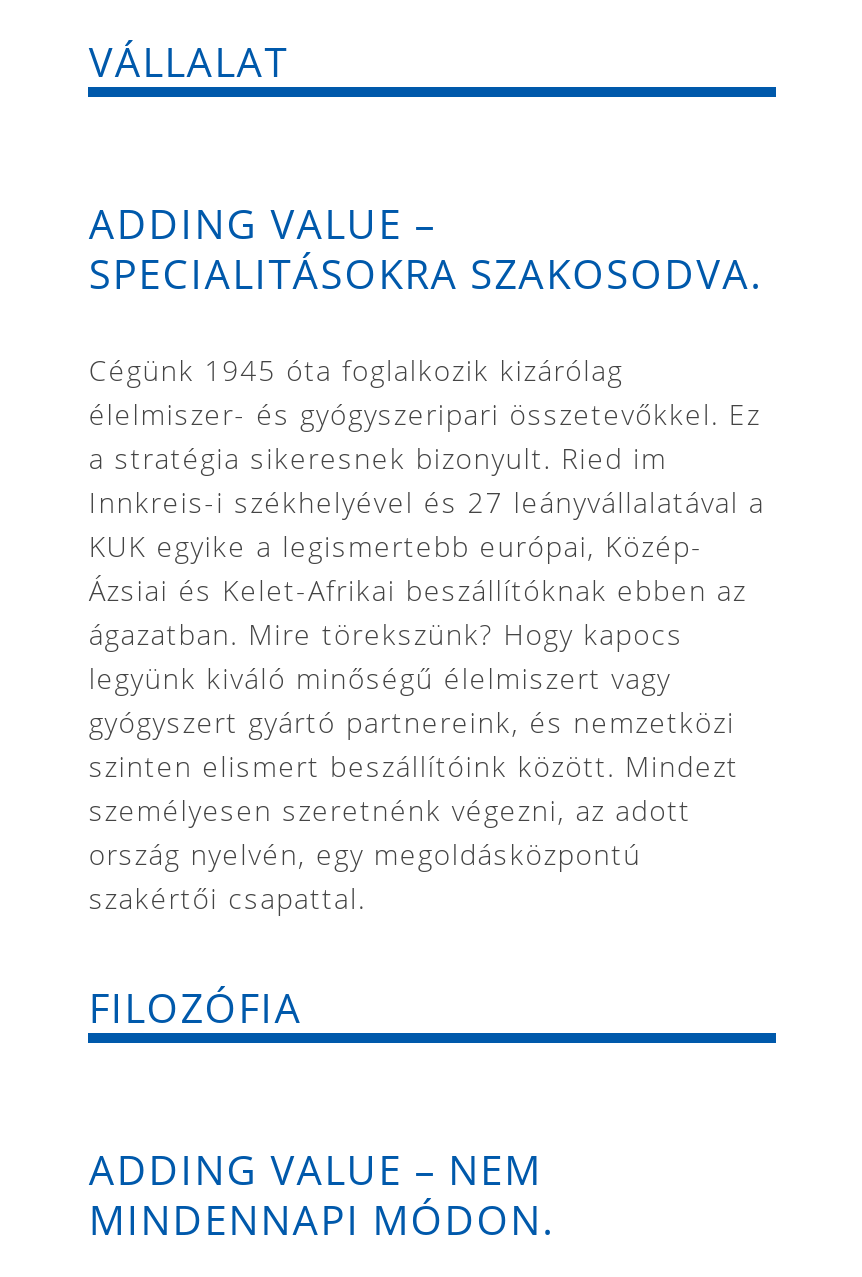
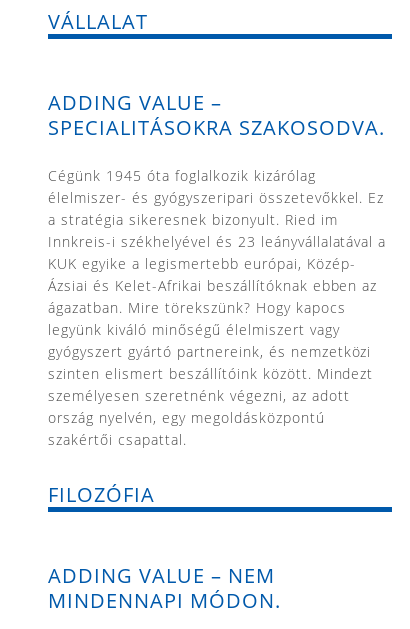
[89,484,765,522] Innkreis-i székhelyével és 27 leányvállalatával a -> [48,232,386,251] Innkreis-i székhelyével és 23 leányvállalatával a

